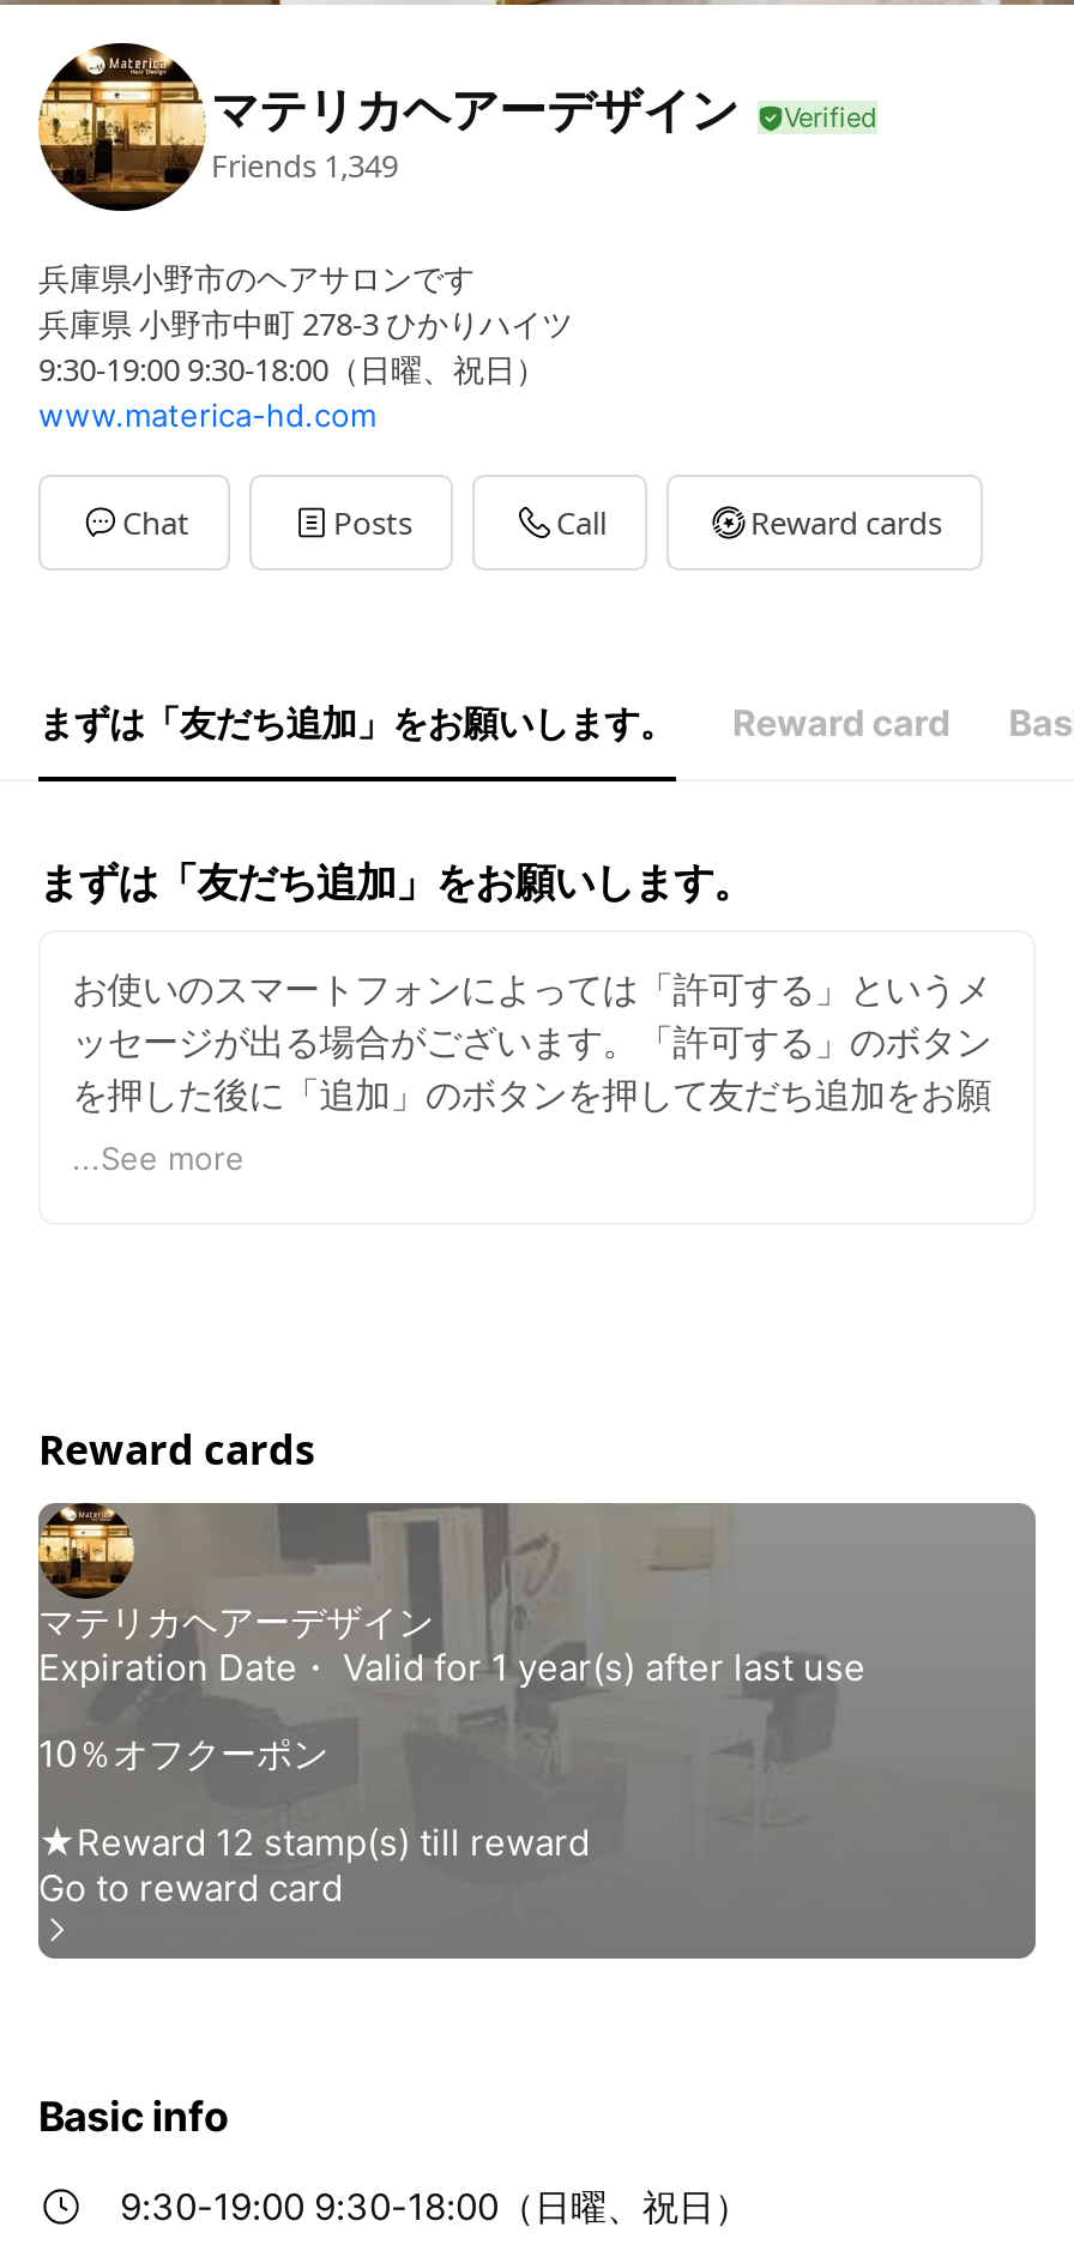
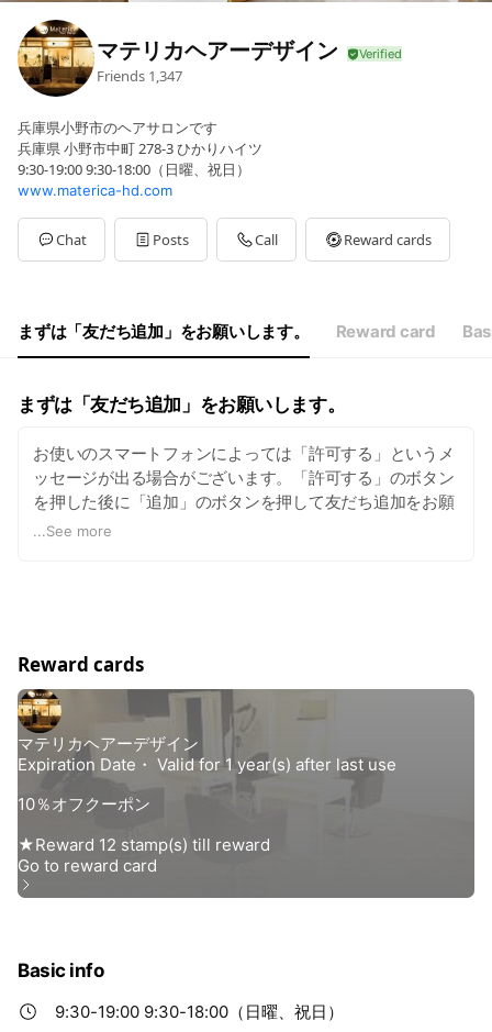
[211,144,398,187] Friends 1,349 -> [97,66,182,86] Friends 1,347

